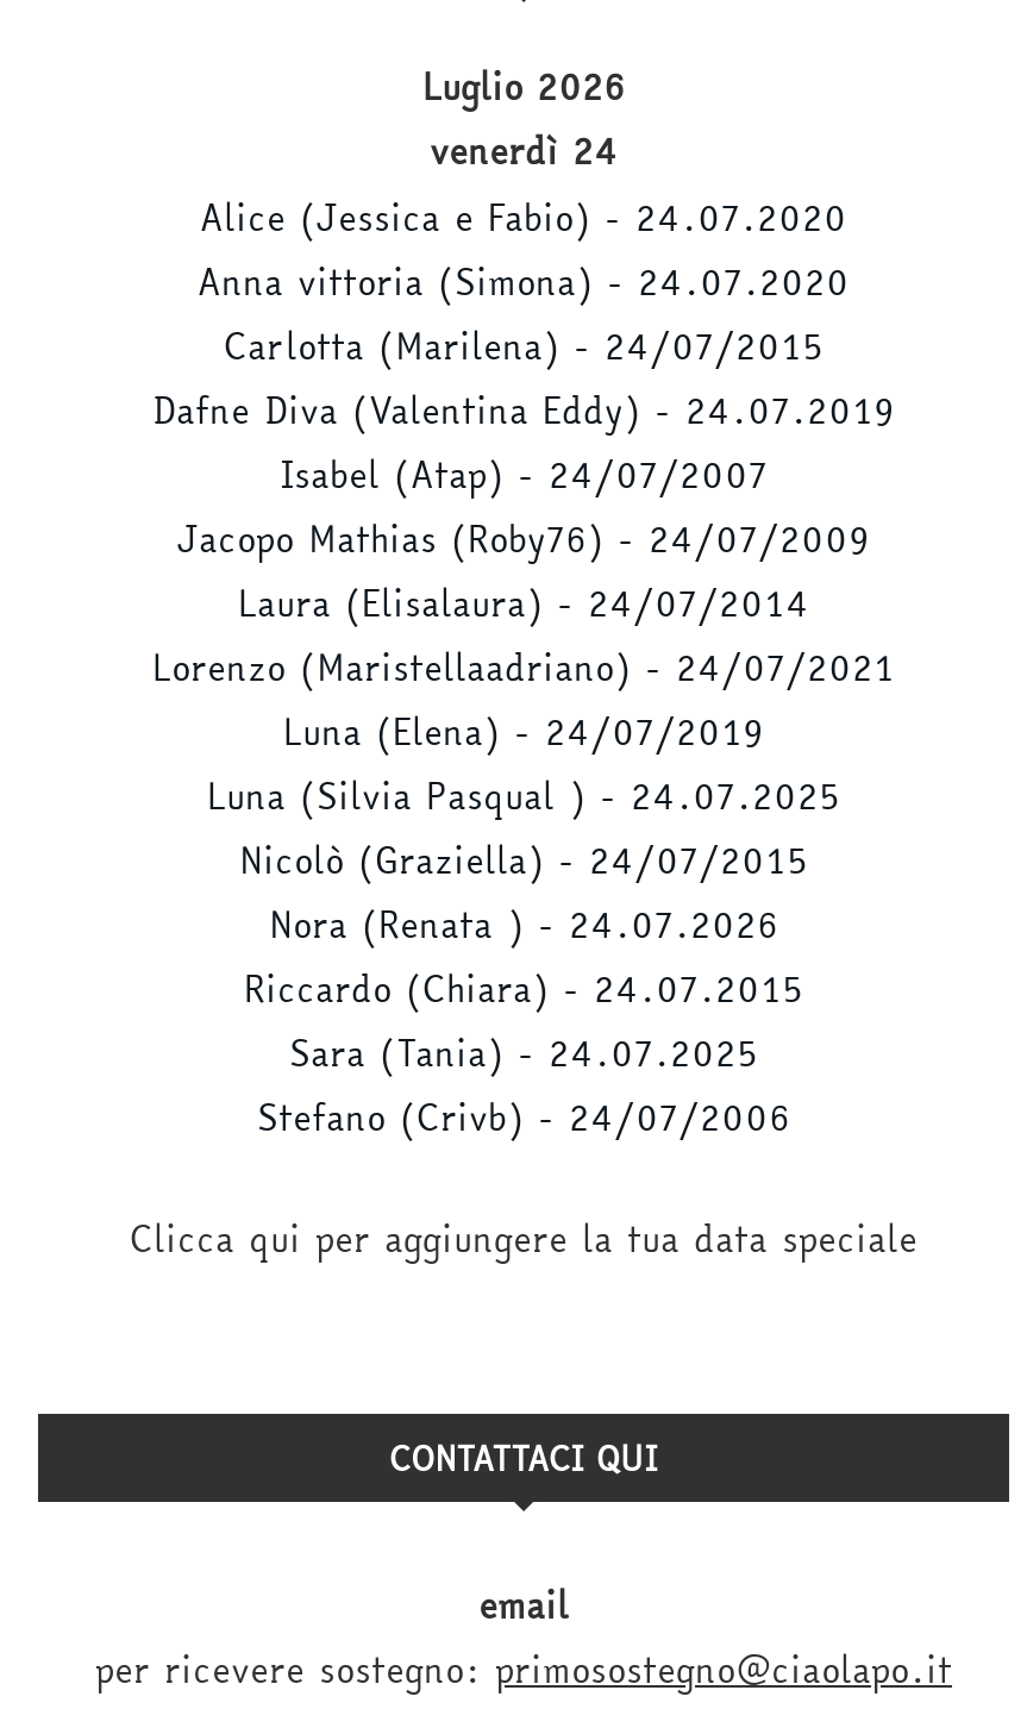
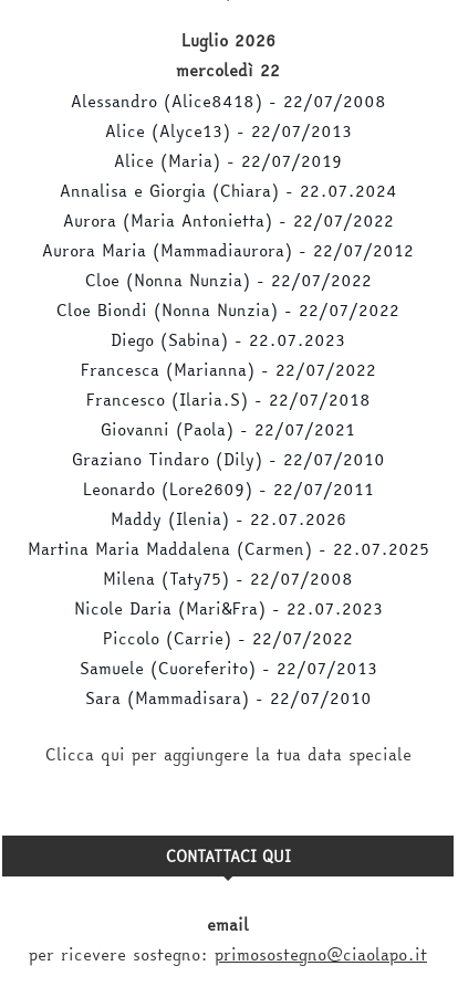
[152,125,895,1145] venerdì 24 | Alice (Jessica e Fabio) - 24.07.2020 | Anna vittoria (Simona) - 24.07.2020 | Carlotta (Marilena) - 24/07/2015 | Dafne Diva (Valentina Eddy) - 24.07.2019 | Isabel (Atap) - 24/07/2007 | Jacopo Mathias (Roby76) - 24/07/2009 | Laura (Elisalaura) - 24/07/2014 | Lorenzo (Maristellaadriano) - 24/07/2021 | Luna (Elena) - 24/07/2019 | Luna (Silvia Pasqual ) - 24.07.2025 | Nicolò (Graziella) - 24/07/2015 | Nora (Renata ) - 24.07.2026 | Riccardo (Chiara) - 24.07.2015 | Sara (Tania) - 24.07.2025 | Stefano (Crivb) - 24/07/2006 -> [27,58,429,711] mercoledì 22 | Alessandro (Alice8418) - 22/07/2008 | Alice (Alyce13) - 22/07/2013 | Alice (Maria) - 22/07/2019 | Annalisa e Giorgia (Chiara) - 22.07.2024 | Aurora (Maria Antonietta) - 22/07/2022 | Aurora Maria (Mammadiaurora) - 22/07/2012 | Cloe (Nonna Nunzia) - 22/07/2022 | Cloe Biondi (Nonna Nunzia) - 22/07/2022 | Diego (Sabina) - 22.07.2023 | Francesca (Marianna) - 22/07/2022 | Francesco (Ilaria.S) - 22/07/2018 | Giovanni (Paola) - 22/07/2021 | Graziano Tindaro (Dily) - 22/07/2010 | Leonardo (Lore2609) - 22/07/2011 | Maddy (Ilenia) - 22.07.2026 | Martina Maria Maddalena (Carmen) - 22.07.2025 | Milena (Taty75) - 22/07/2008 | Nicole Daria (Mari&Fra) - 22.07.2023 | Piccolo (Carrie) - 22/07/2022 | Samuele (Cuoreferito) - 22/07/2013 | Sara (Mammadisara) - 22/07/2010

